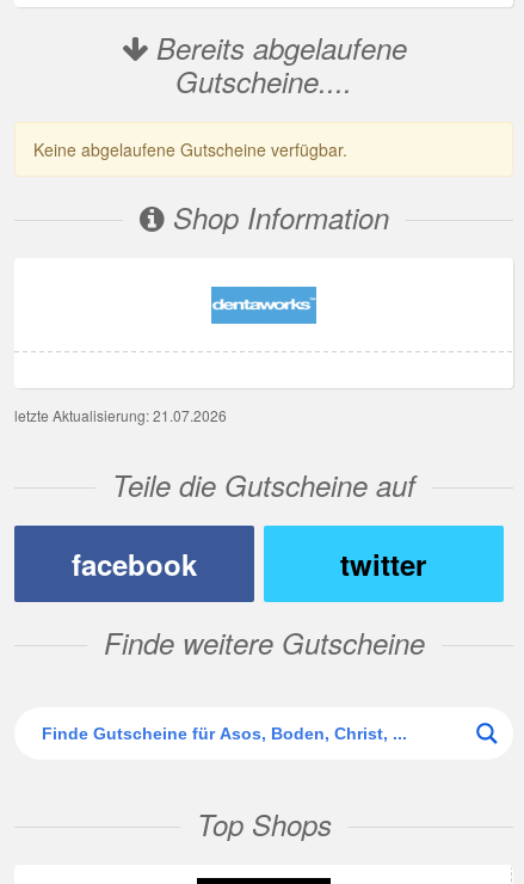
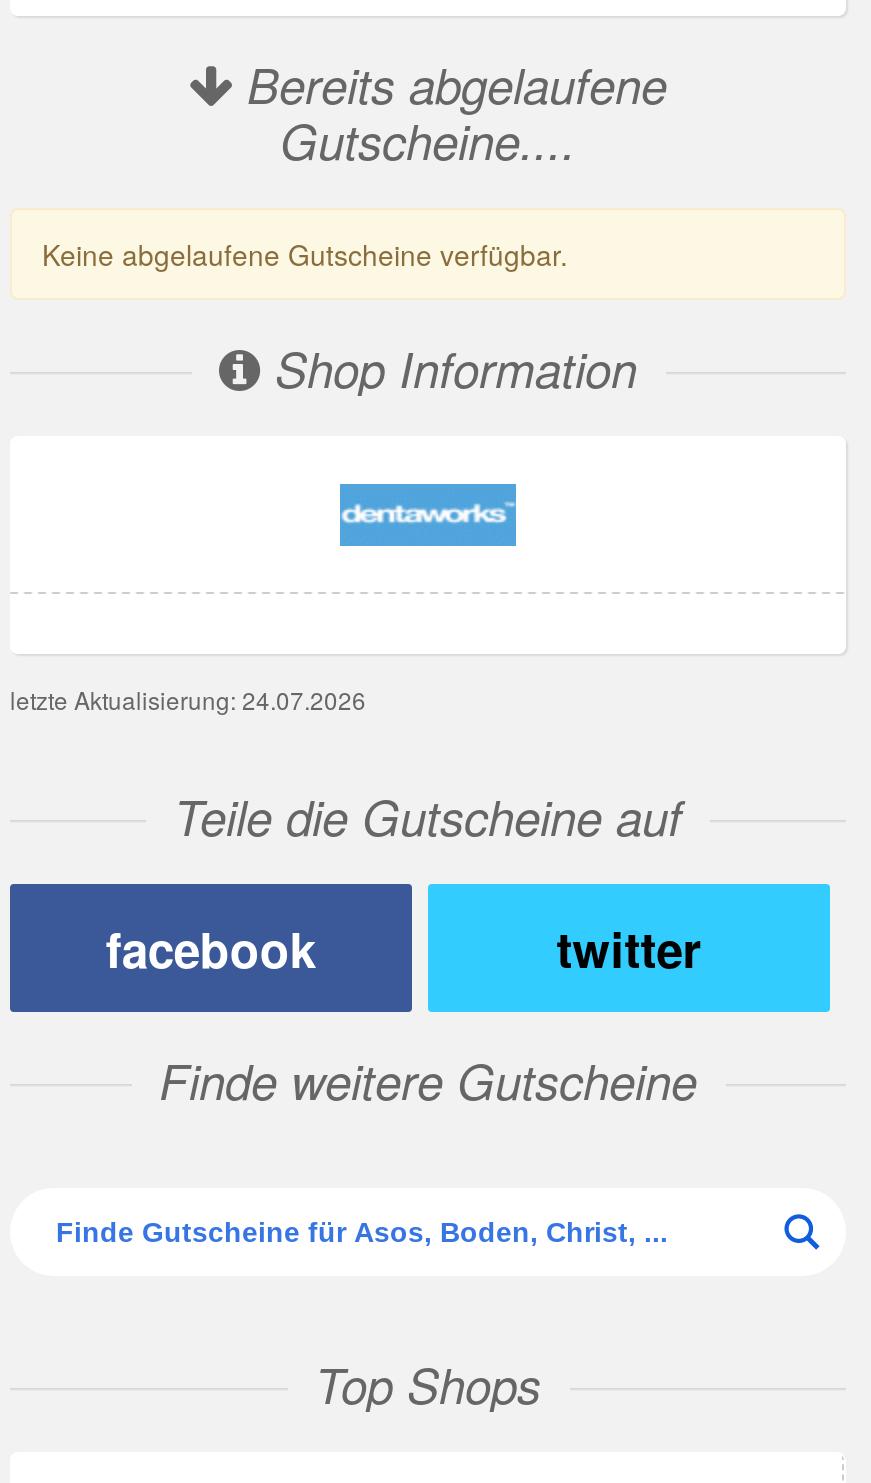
[14,405,227,425] letzte Aktualisierung: 21.07.2026 -> [10,682,366,716] letzte Aktualisierung: 24.07.2026

